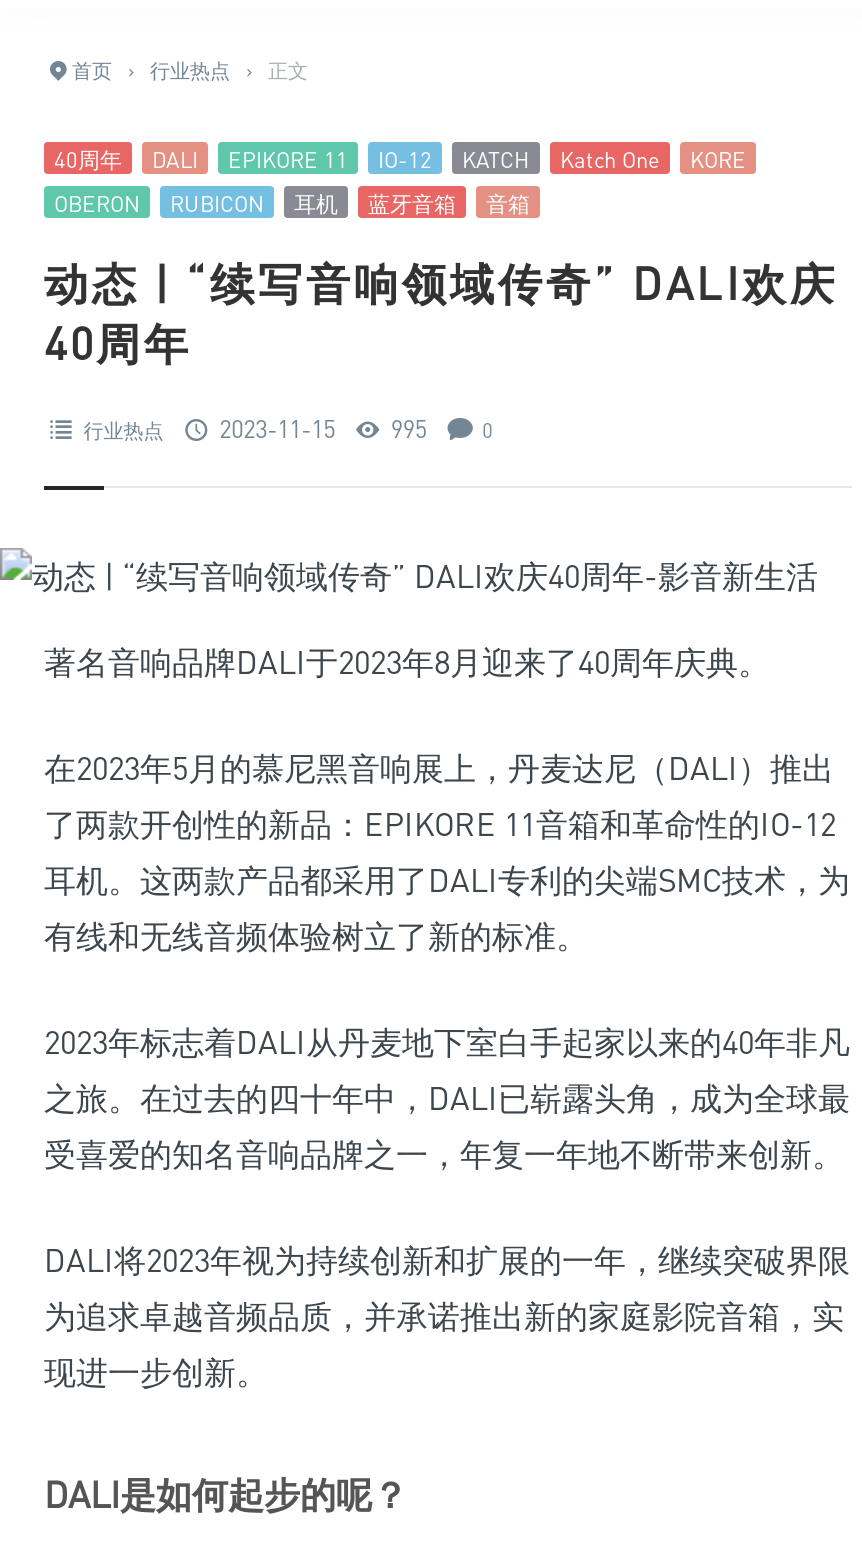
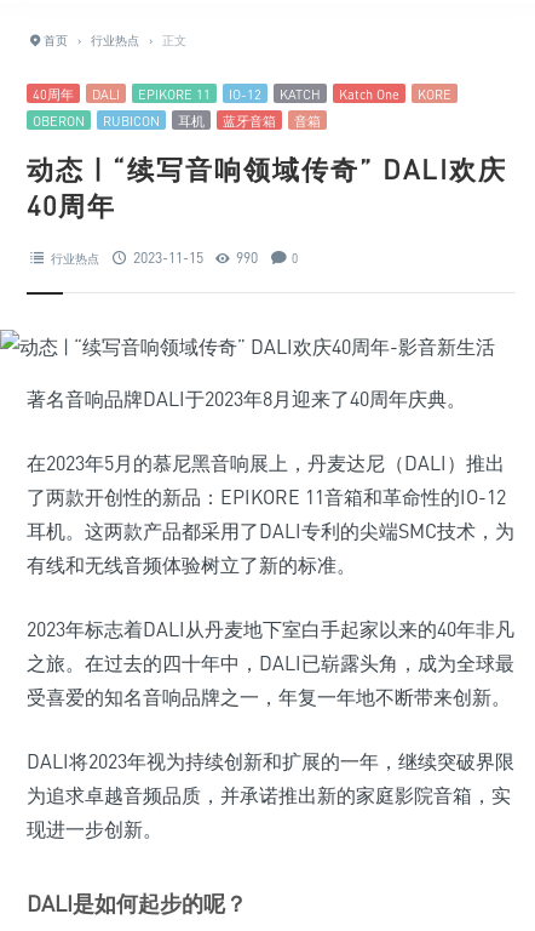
[213,414,427,444] 2023-11-15 995 -> [129,249,258,267] 2023-11-15 990

